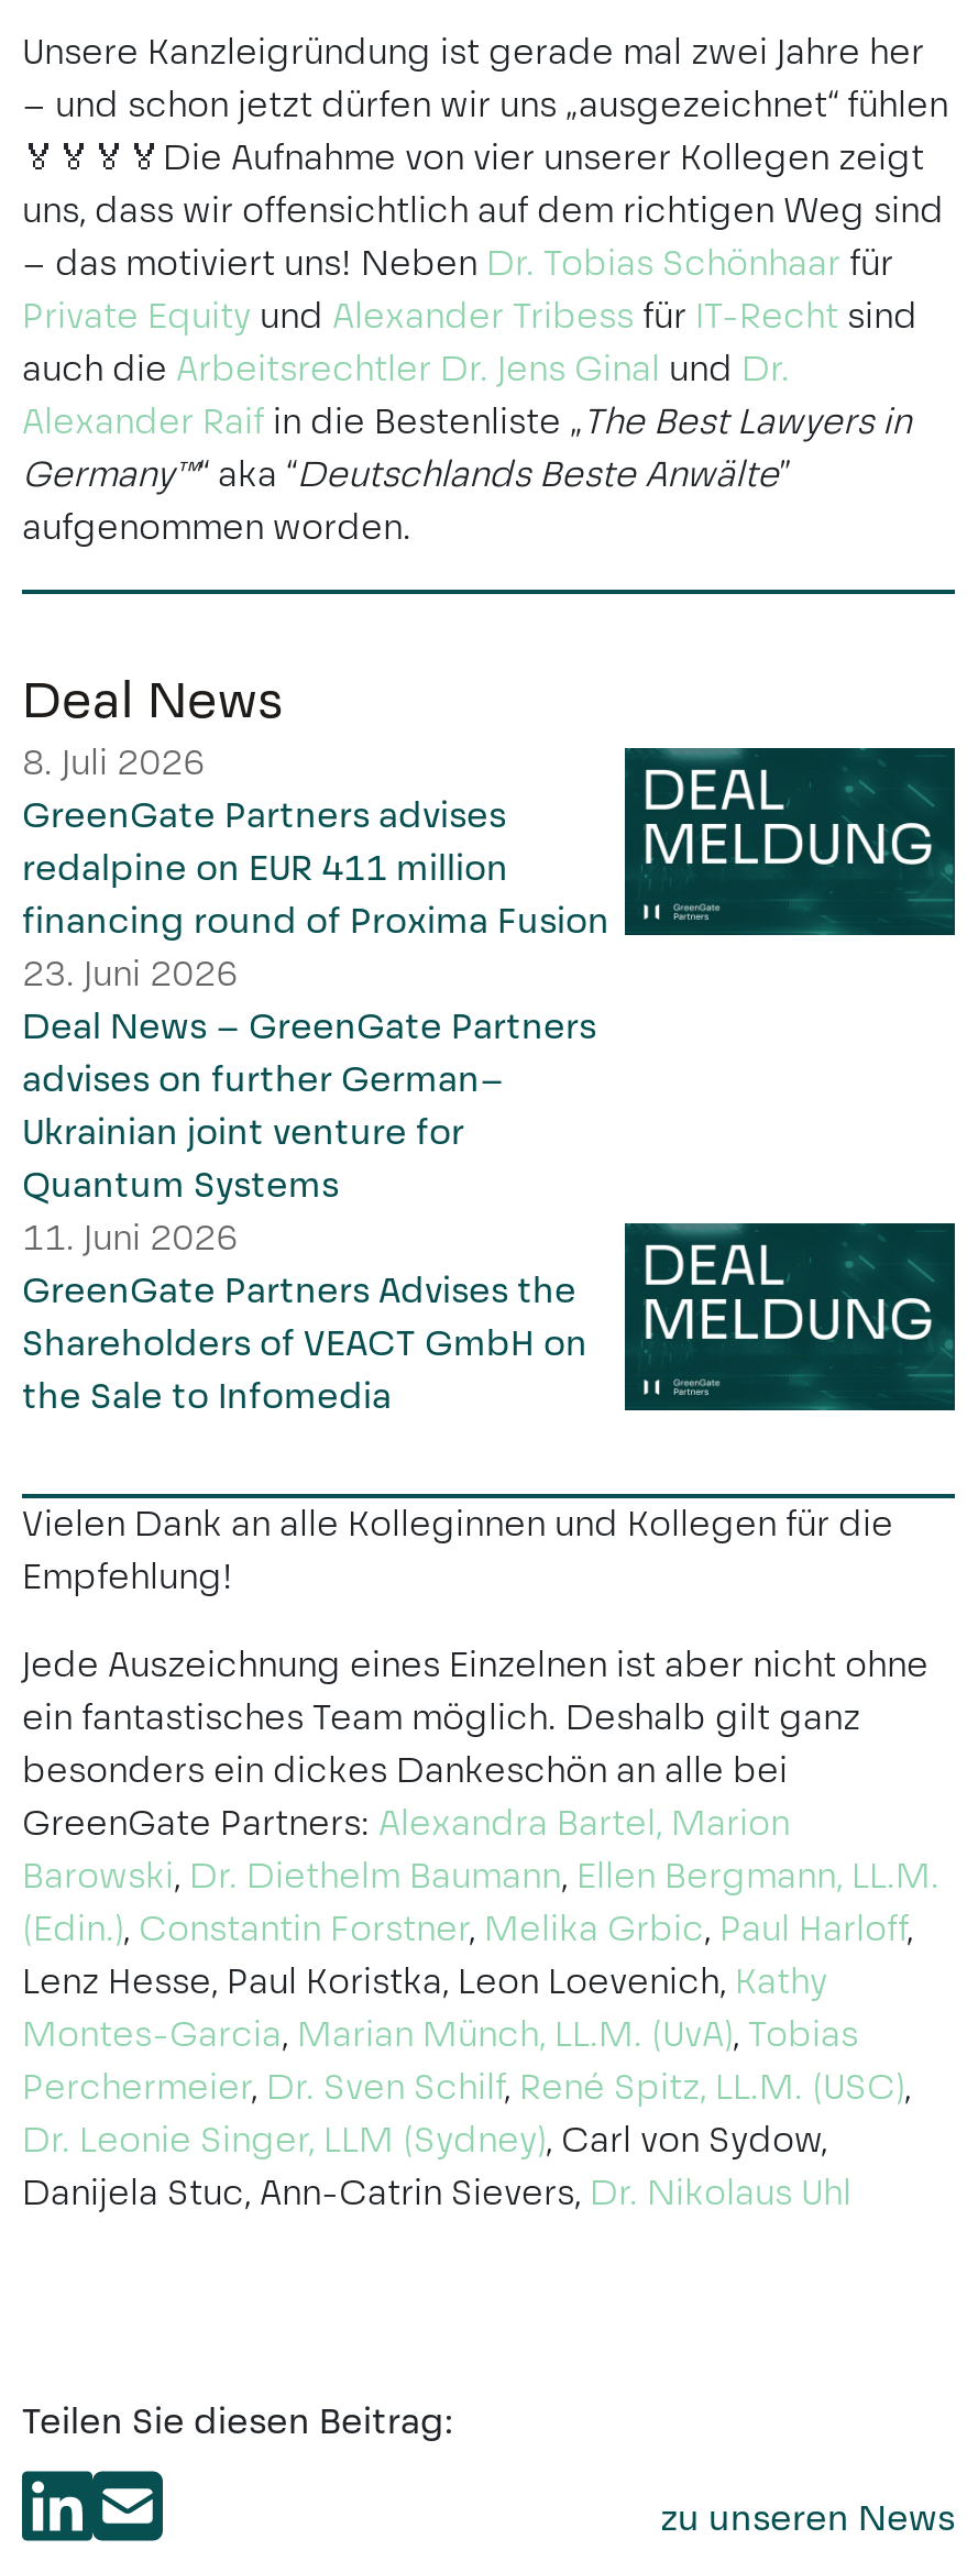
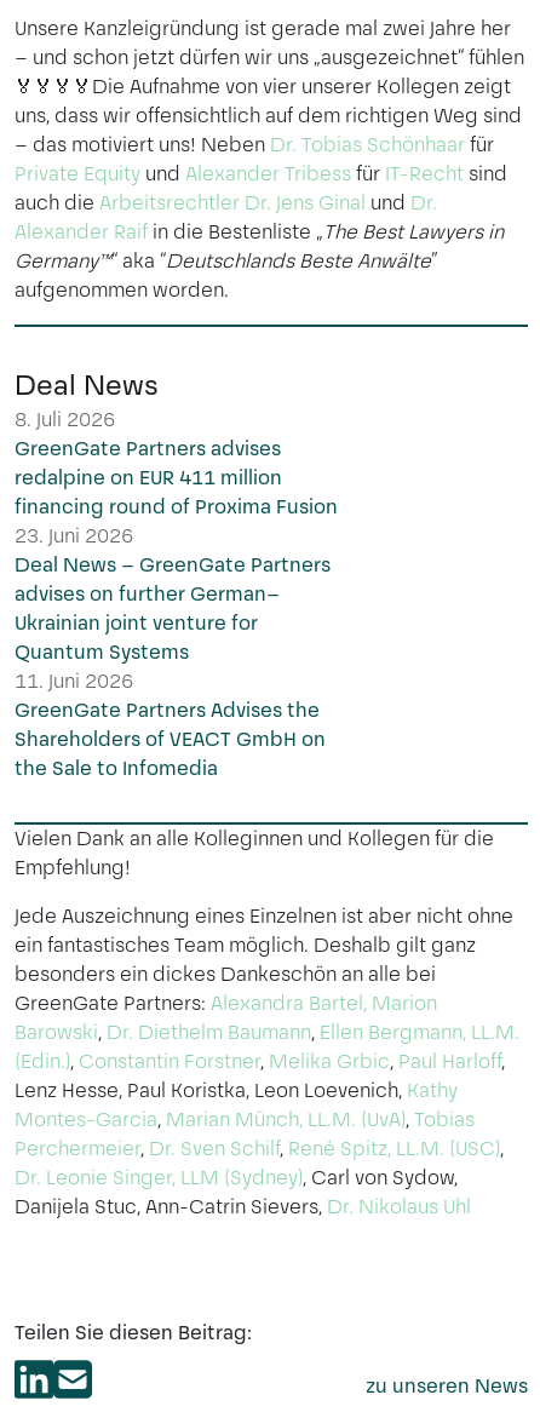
[623,746,957,937] [image] -> none
[623,1221,957,1413] [image] -> none

